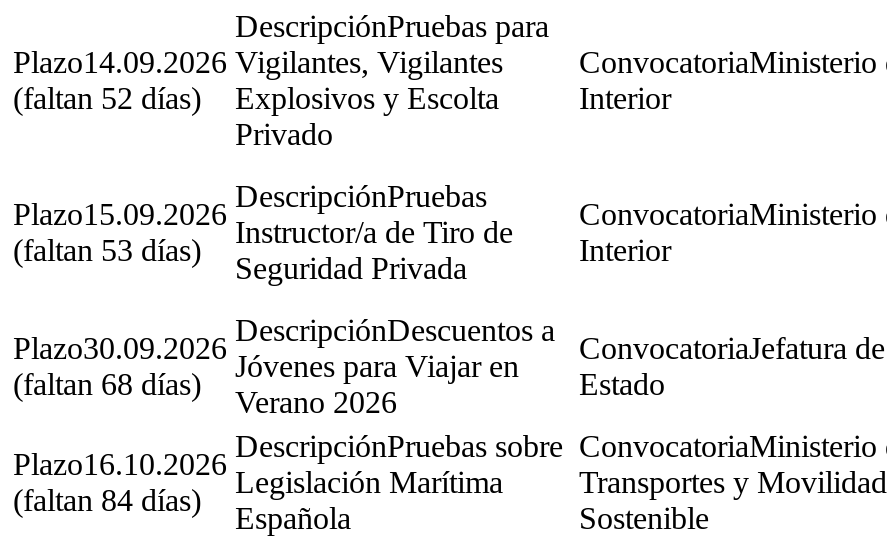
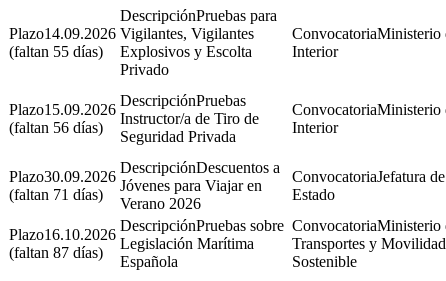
[13,82,499,116] (faltan 52 días) Explosivos y Escolta -> [9,43,252,60] (faltan 55 días) Explosivos y Escolta
[13,234,201,268] (faltan 53 días) -> [9,119,103,136] (faltan 56 días)
[13,368,201,402] (faltan 68 días) -> [9,186,103,203] (faltan 71 días)
[13,484,201,518] (faltan 84 días) -> [9,244,103,261] (faltan 87 días)

